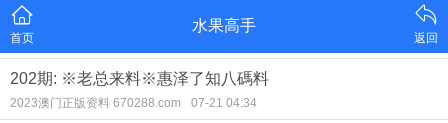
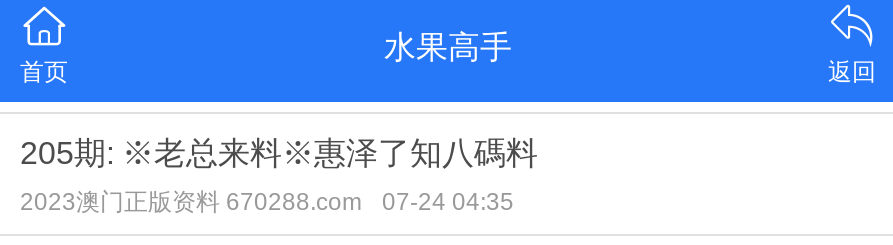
[10,70,269,87] 202期: ※老总来料※惠泽了知八碼料 -> [20,136,538,170] 205期: ※老总来料※惠泽了知八碼料
[10,96,257,110] 2023澳门正版资料 670288.com 07-21 04:34 -> [20,188,514,216] 2023澳门正版资料 670288.com 07-24 04:35

